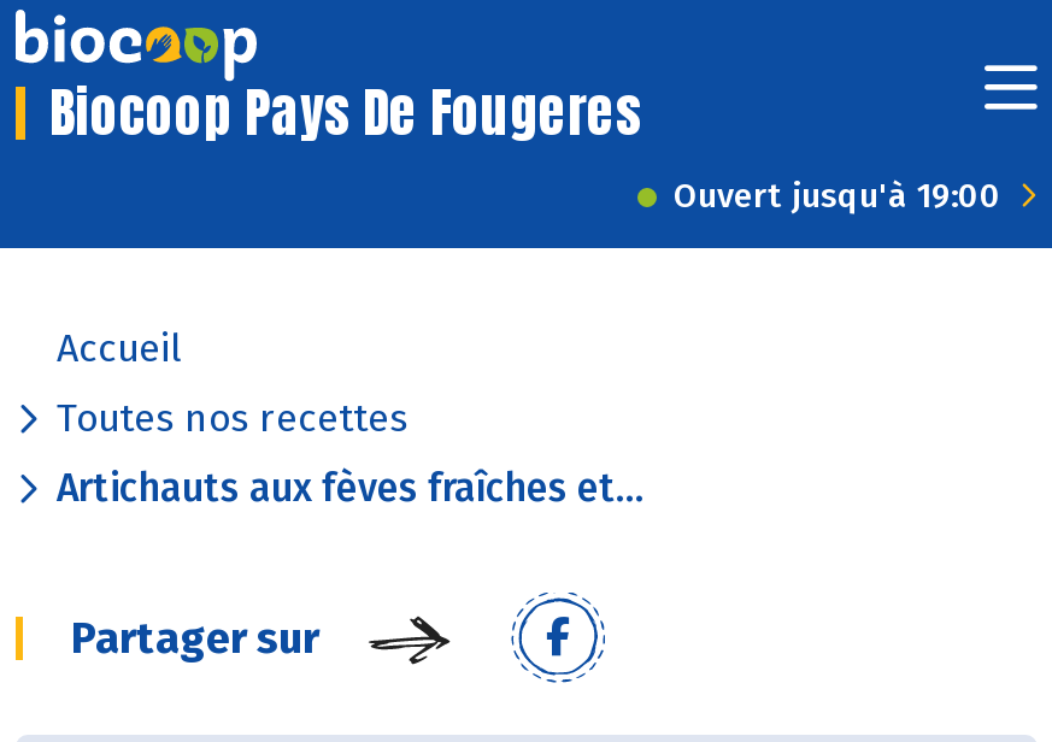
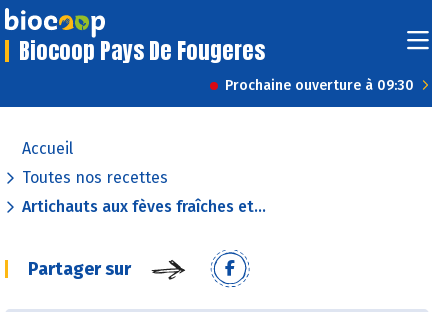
[674,176,1001,217] Ouvert jusqu'à 19:00 -> [225,77,414,94] Prochaine ouverture à 09:30

